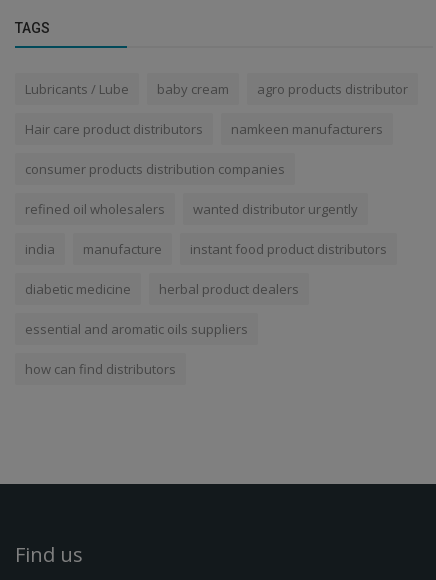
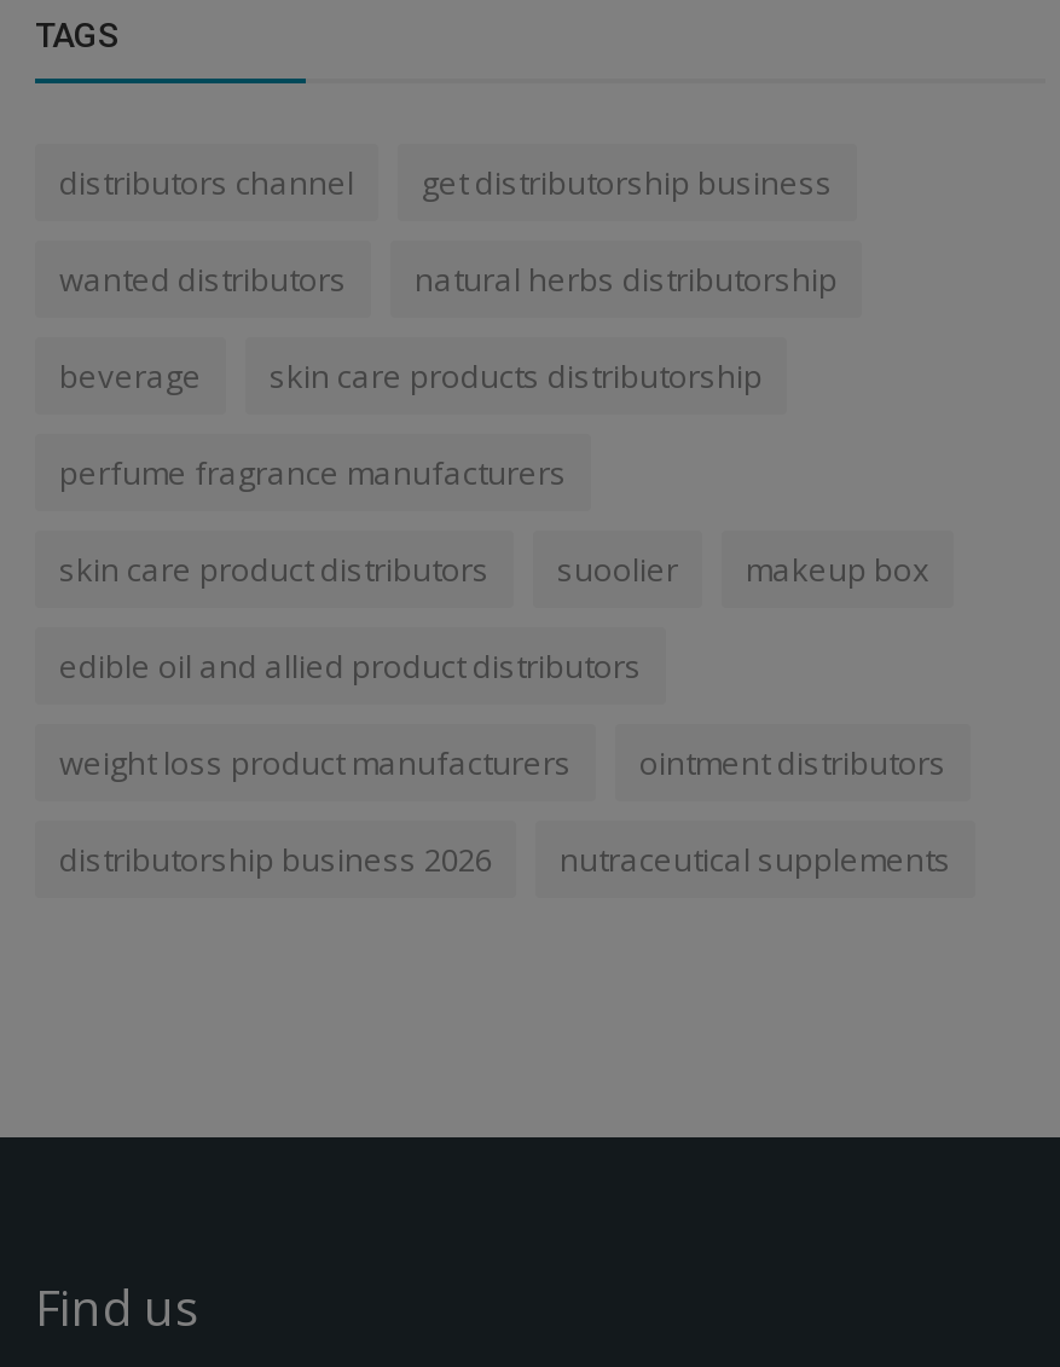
[25,80,408,98] Lubricants / Lube | baby cream | agro products distributor -> [59,161,833,204] distributors channel | get distributorship business
[25,120,383,138] Hair care product distributors | namkeen manufacturers -> [59,257,838,301] wanted distributors | natural herbs distributorship
[25,160,285,178] consumer products distribution companies -> [59,354,763,398] beverage | skin care products distributorship
[25,200,358,218] refined oil wholesalers | wanted distributor urgently -> [59,451,567,494] perfume fragrance manufacturers
[25,240,387,258] india | manufacture | instant food product distributors -> [59,548,929,591] skin care product distributors | suoolier | makeup box
[25,280,299,298] diabetic medicine | herbal product dealers -> [59,644,642,688] edible oil and allied product distributors
[25,320,248,338] essential and aromatic oils suppliers -> [59,741,946,784] weight loss product manufacturers | ointment distributors
[25,360,176,378] how can find distributors -> [59,838,951,881] distributorship business 2026 | nutraceutical supplements

